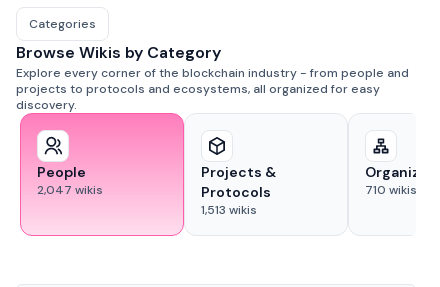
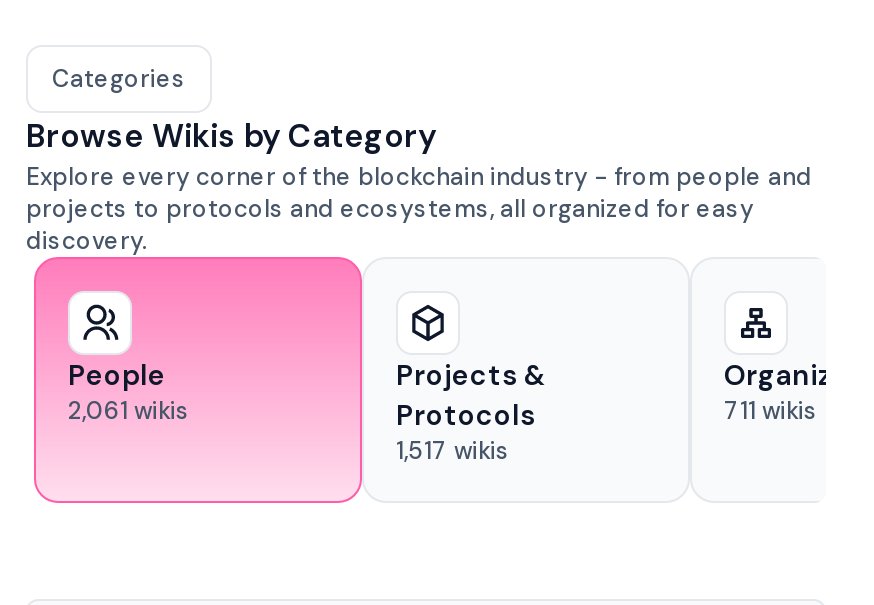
[37,182,103,198] 2,047 wikis -> [68,395,190,427] 2,061 wikis
[365,182,417,198] 710 wikis -> [724,395,818,427] 711 wikis
[201,202,257,218] 1,513 wikis -> [396,435,510,467] 1,517 wikis

